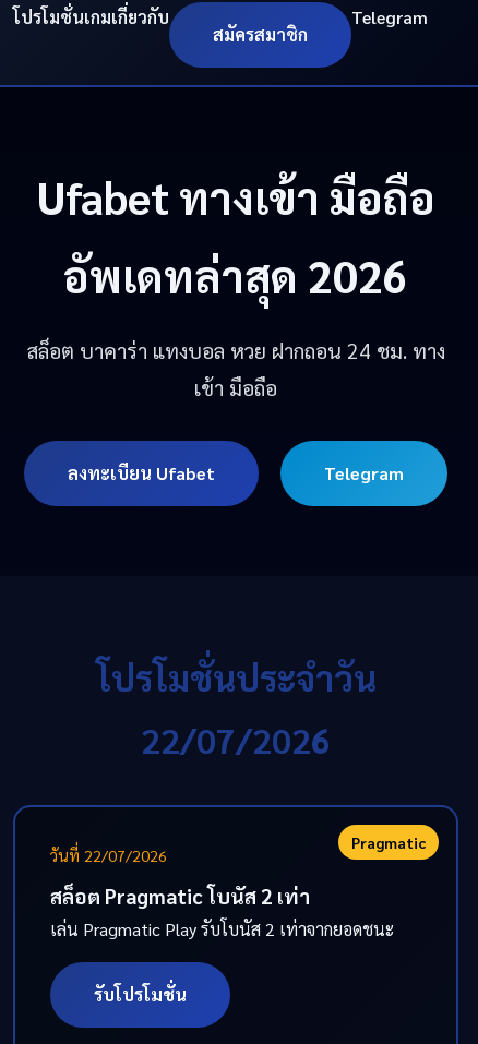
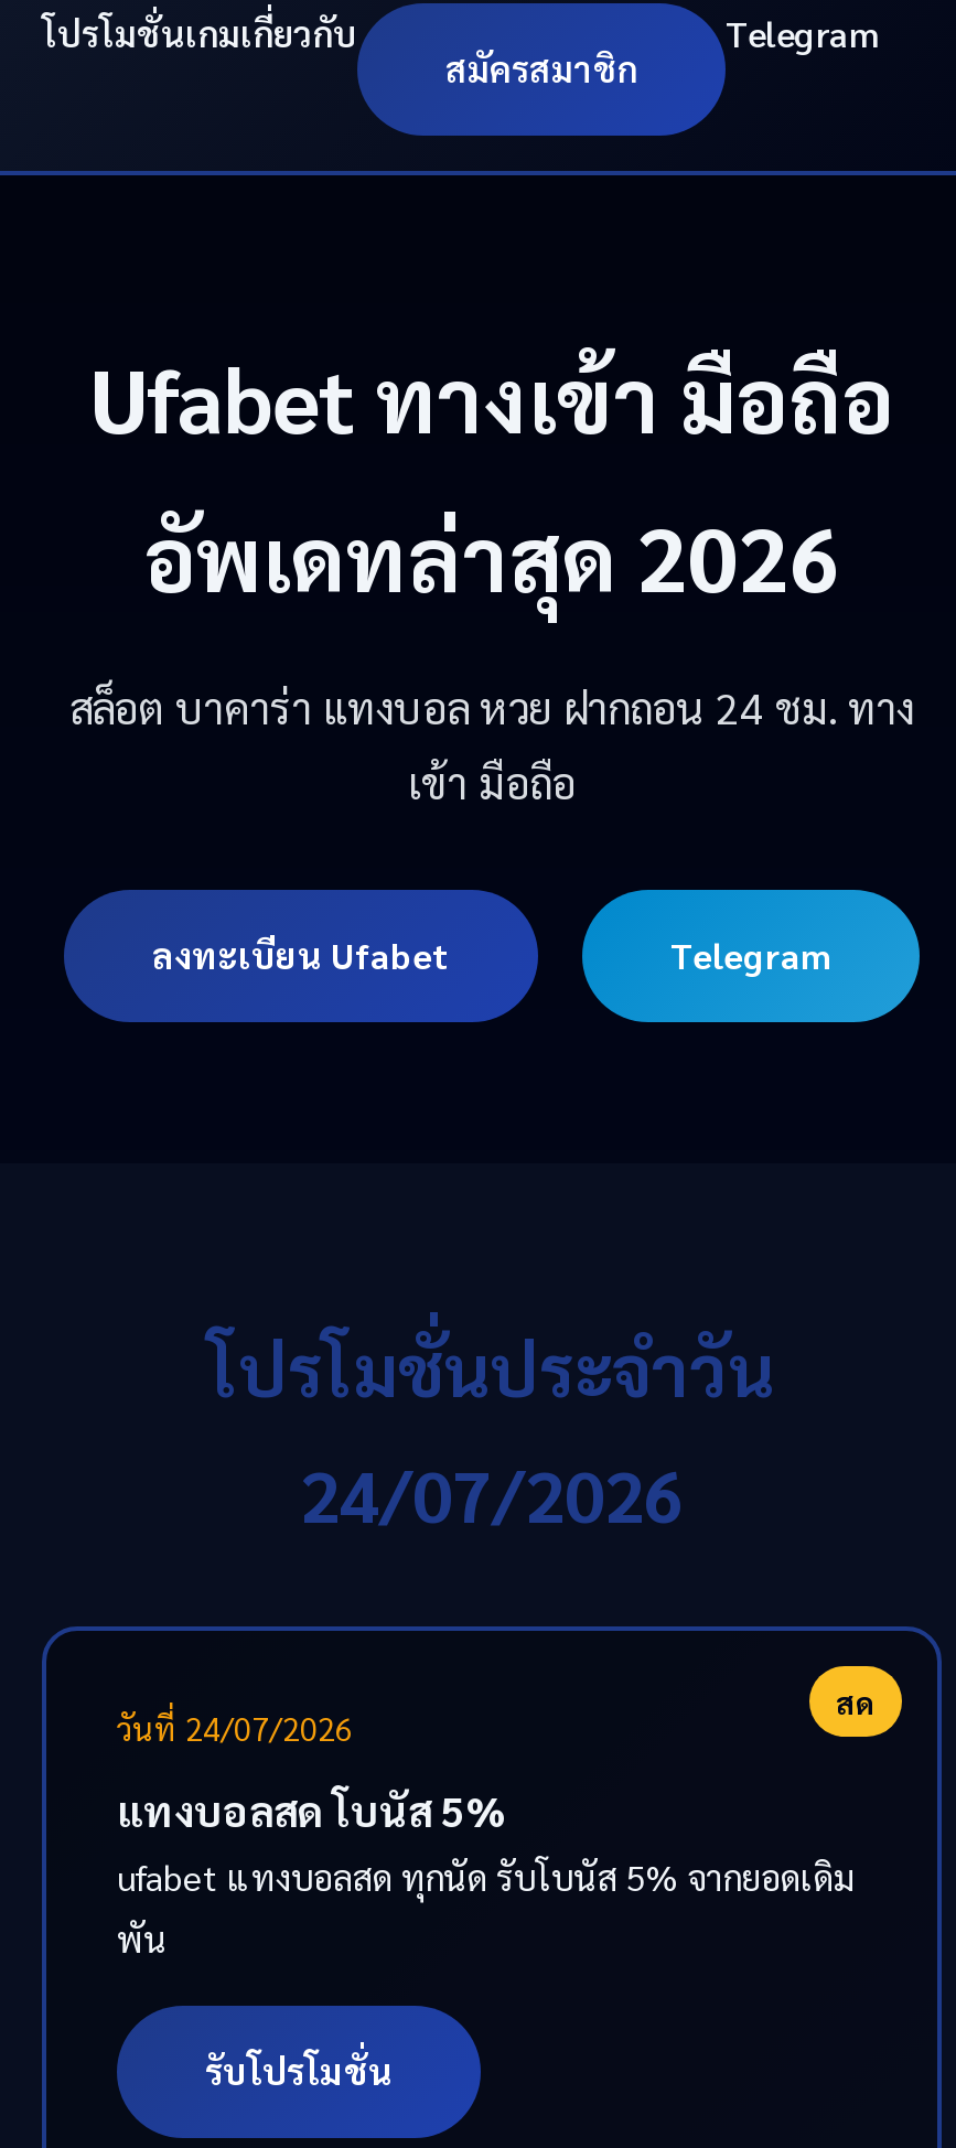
[141,717,331,761] 22/07/2026 -> [300,1448,684,1538] 24/07/2026
[50,832,426,865] Pragmatic | วันที่ 22/07/2026 -> [117,1682,876,1748] สด | วันที่ 24/07/2026
[50,883,394,940] สล็อต Pragmatic โบนัส 2 เท่า | เล่น Pragmatic Play รับโบนัส 2 เท่าจากยอดชนะ -> [117,1783,856,1962] แทงบอลสด โบนัส 5% | ufabet แทงบอลสด ทุกนัด รับโบนัส 5% จากยอดเดิม | พัน

